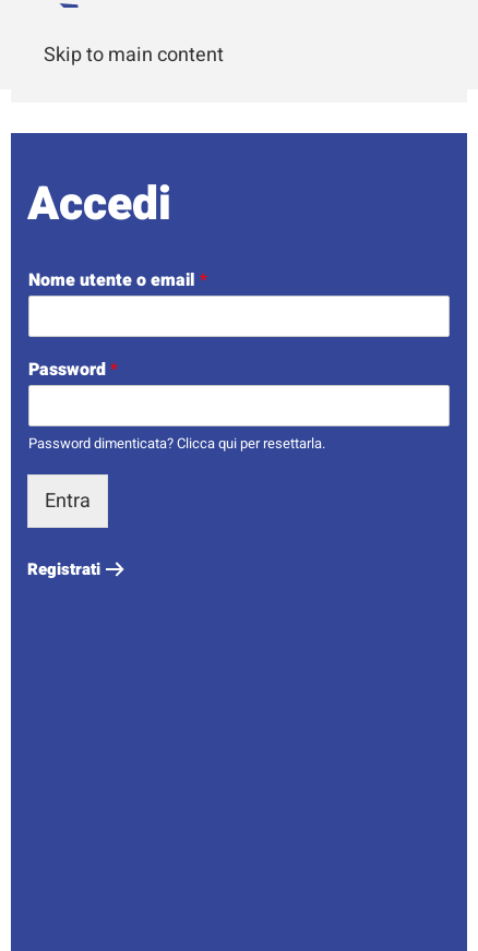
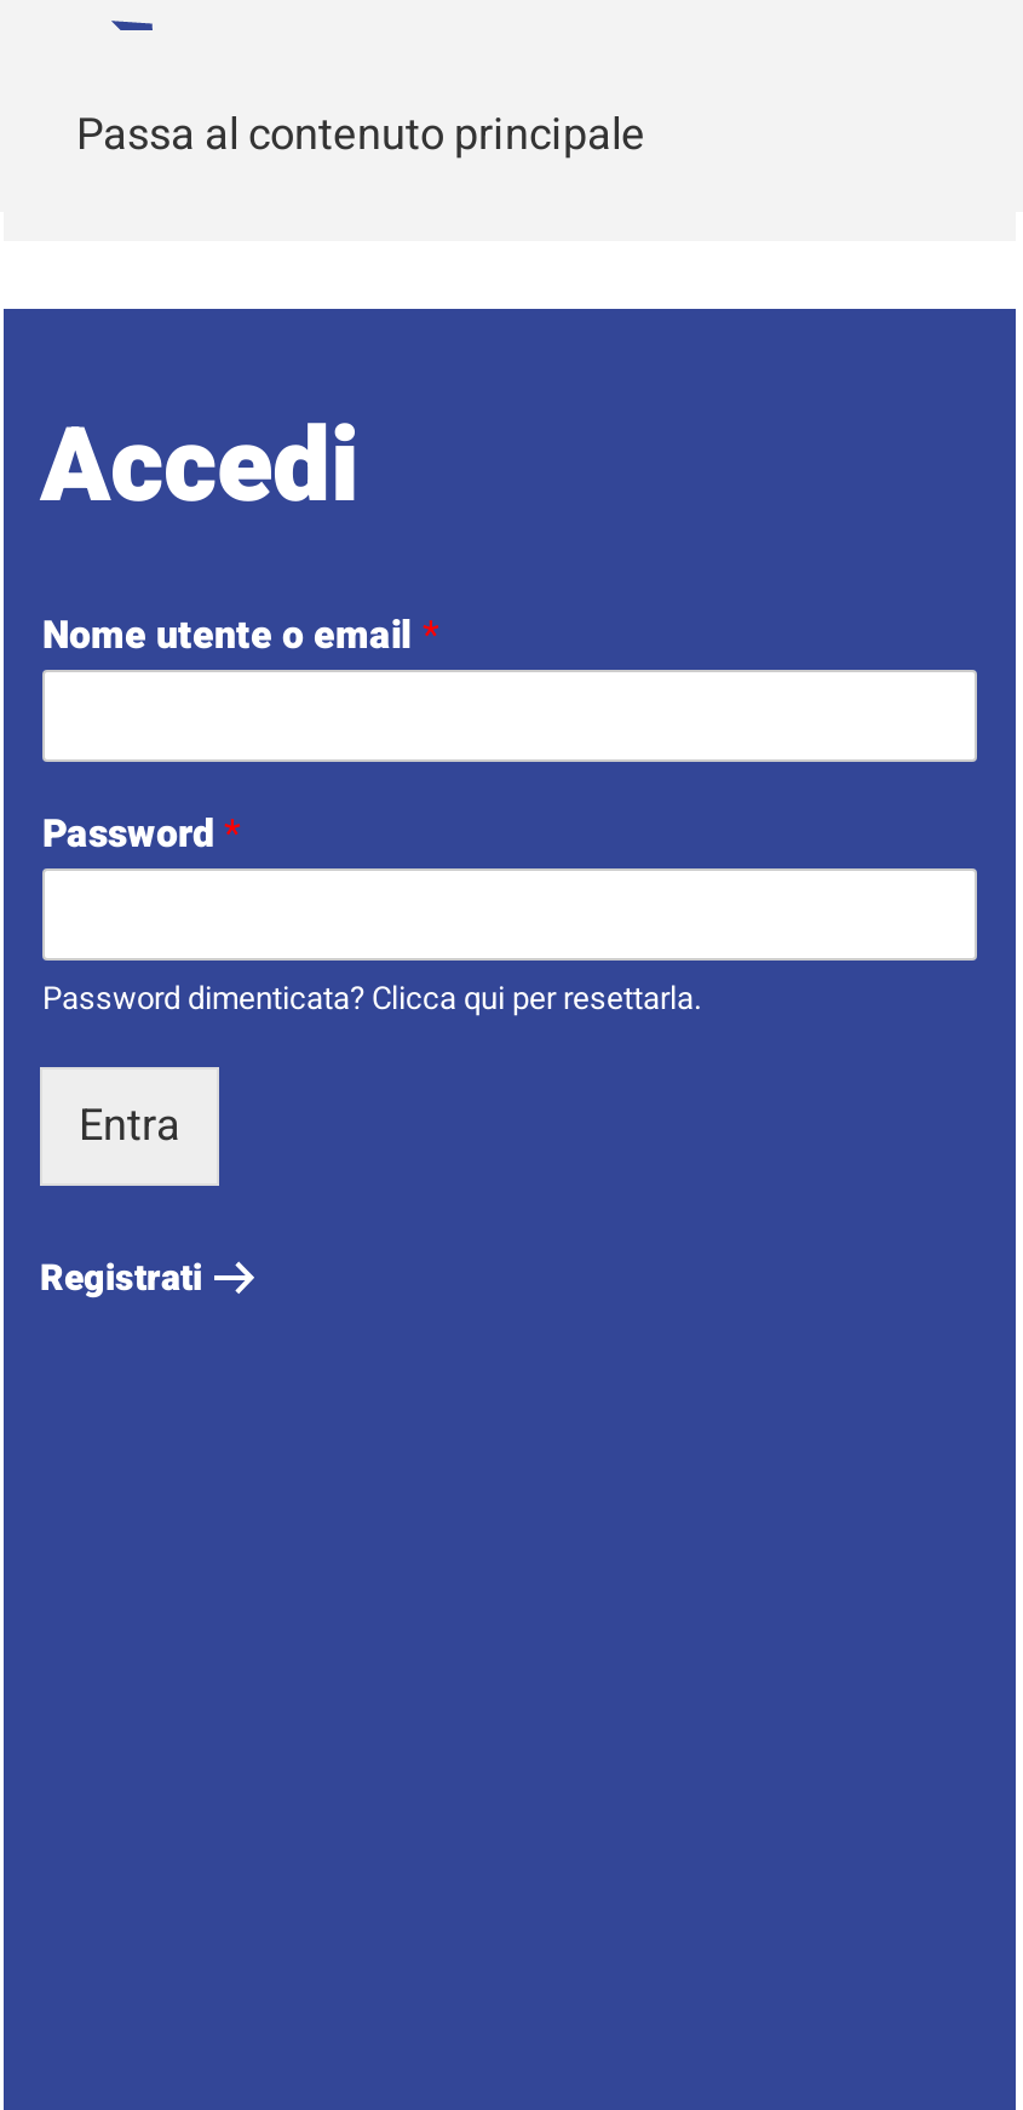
[44,40,224,70] Skip to main content -> [76,103,645,168] Passa al contenuto principale

